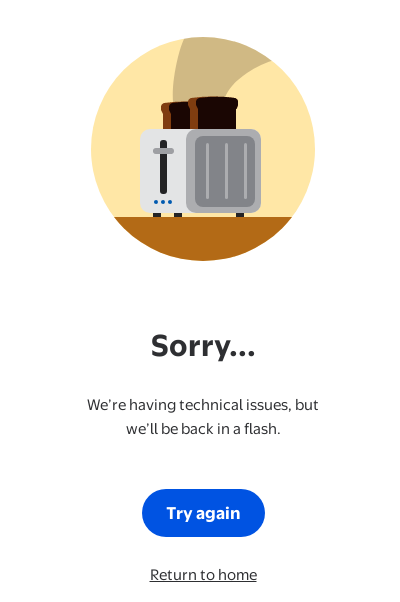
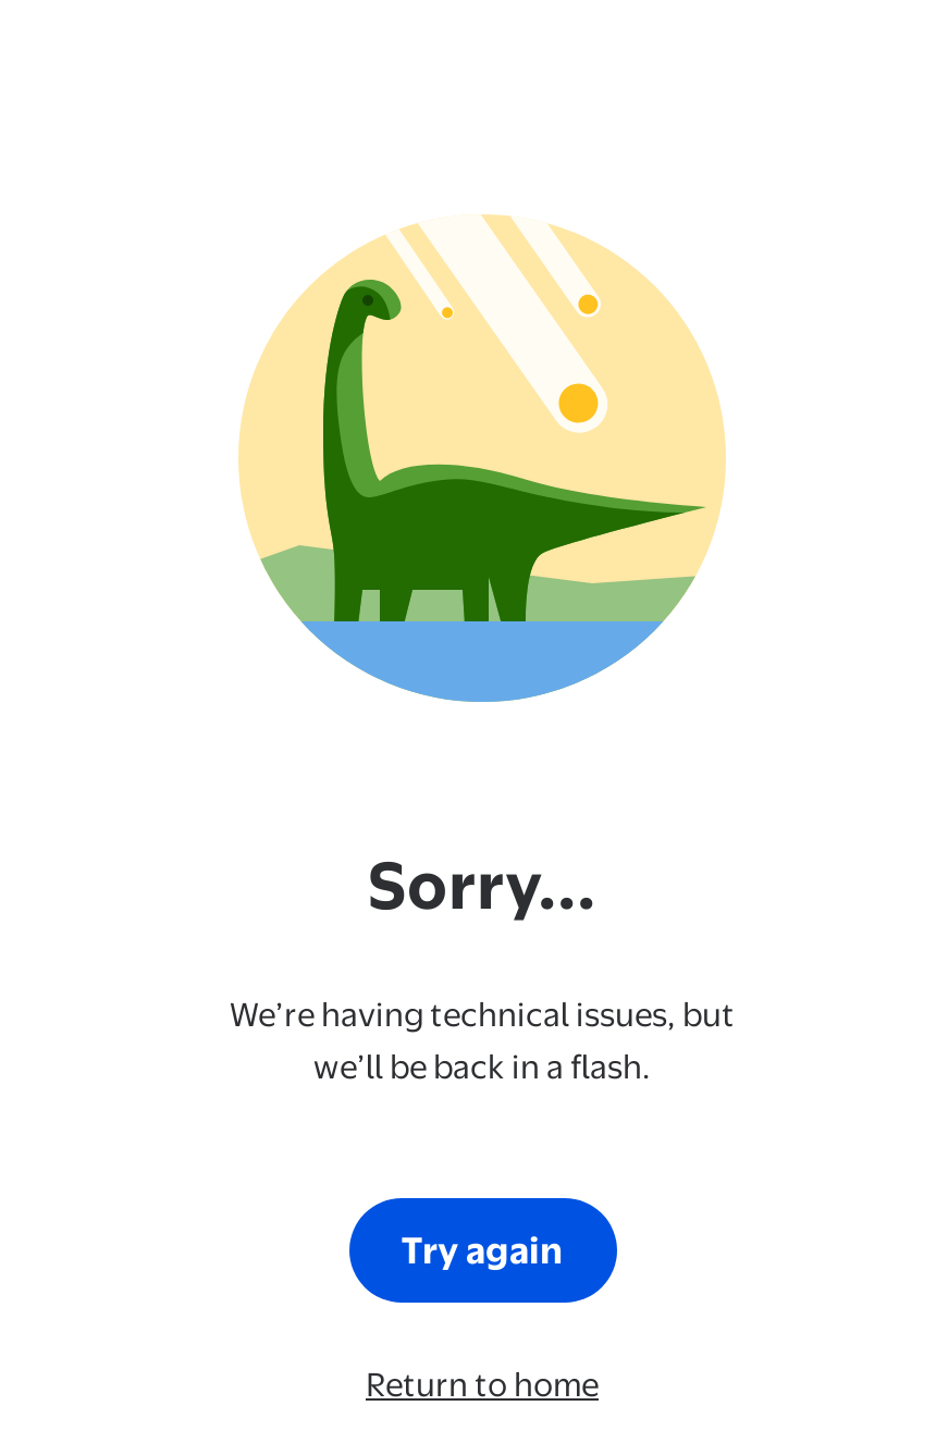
[102,37,302,262] [image] -> [260,217,704,704] [image]

